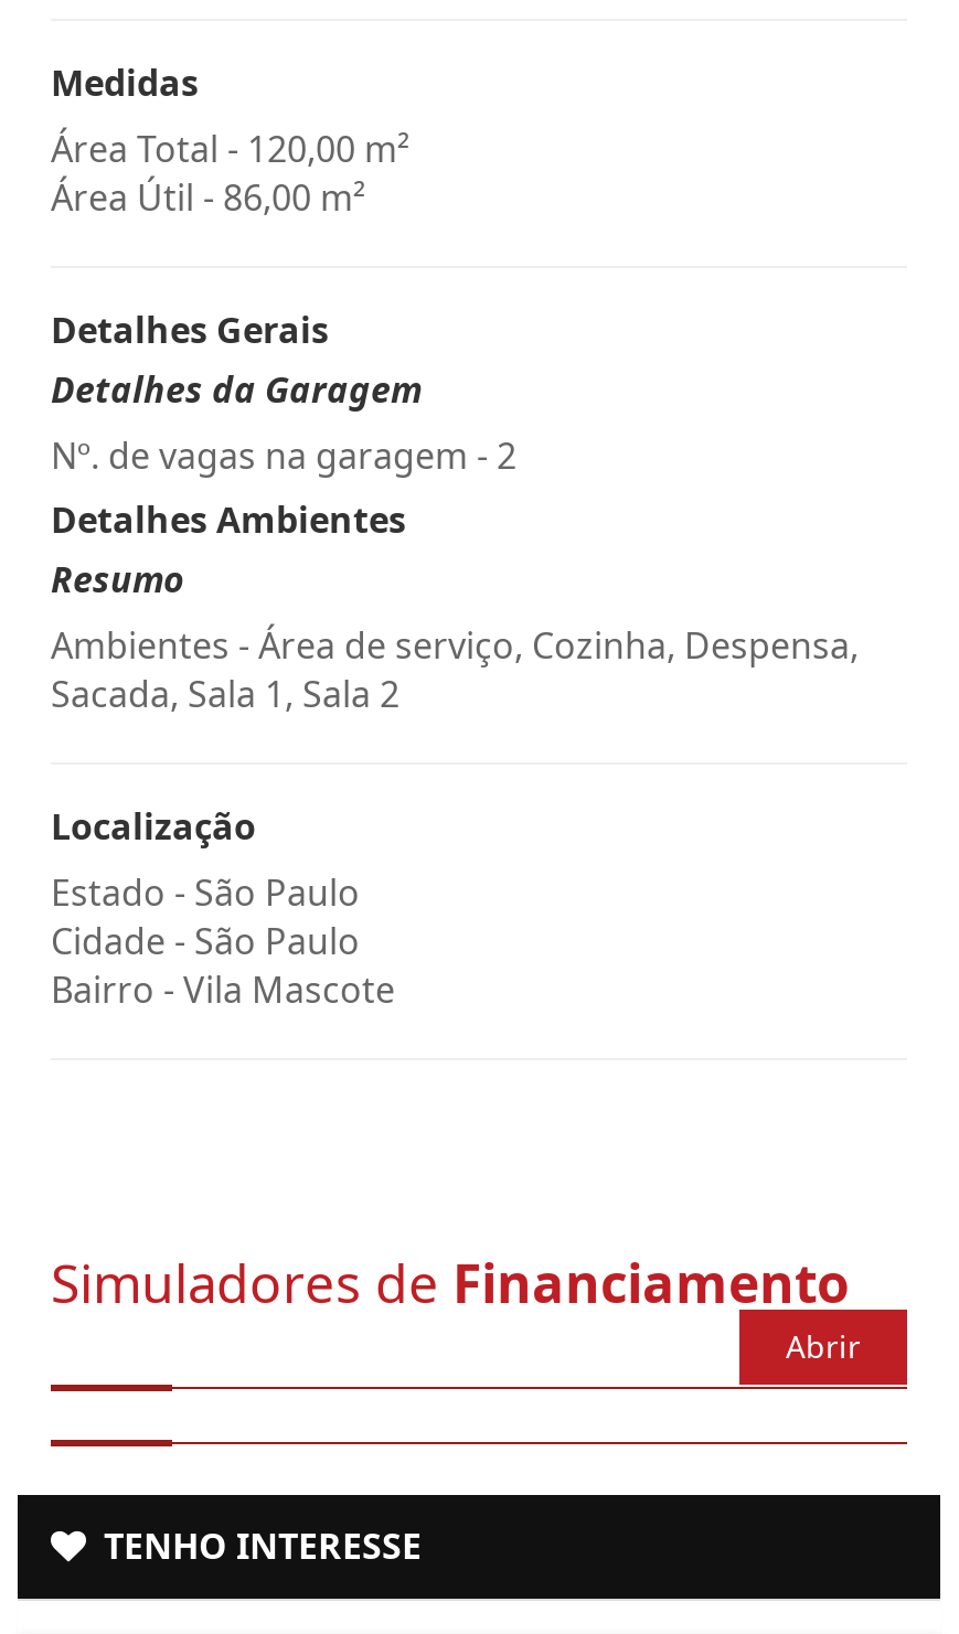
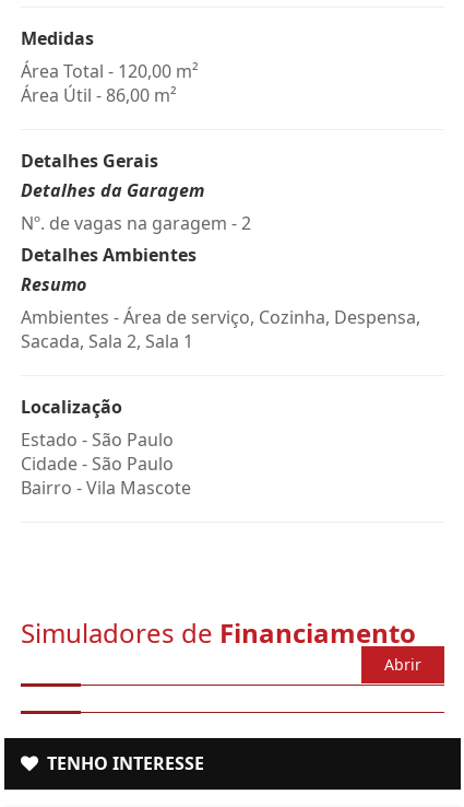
[51,670,399,718] Sacada, Sala 1, Sala 2 -> [21,329,193,353] Sacada, Sala 2, Sala 1

